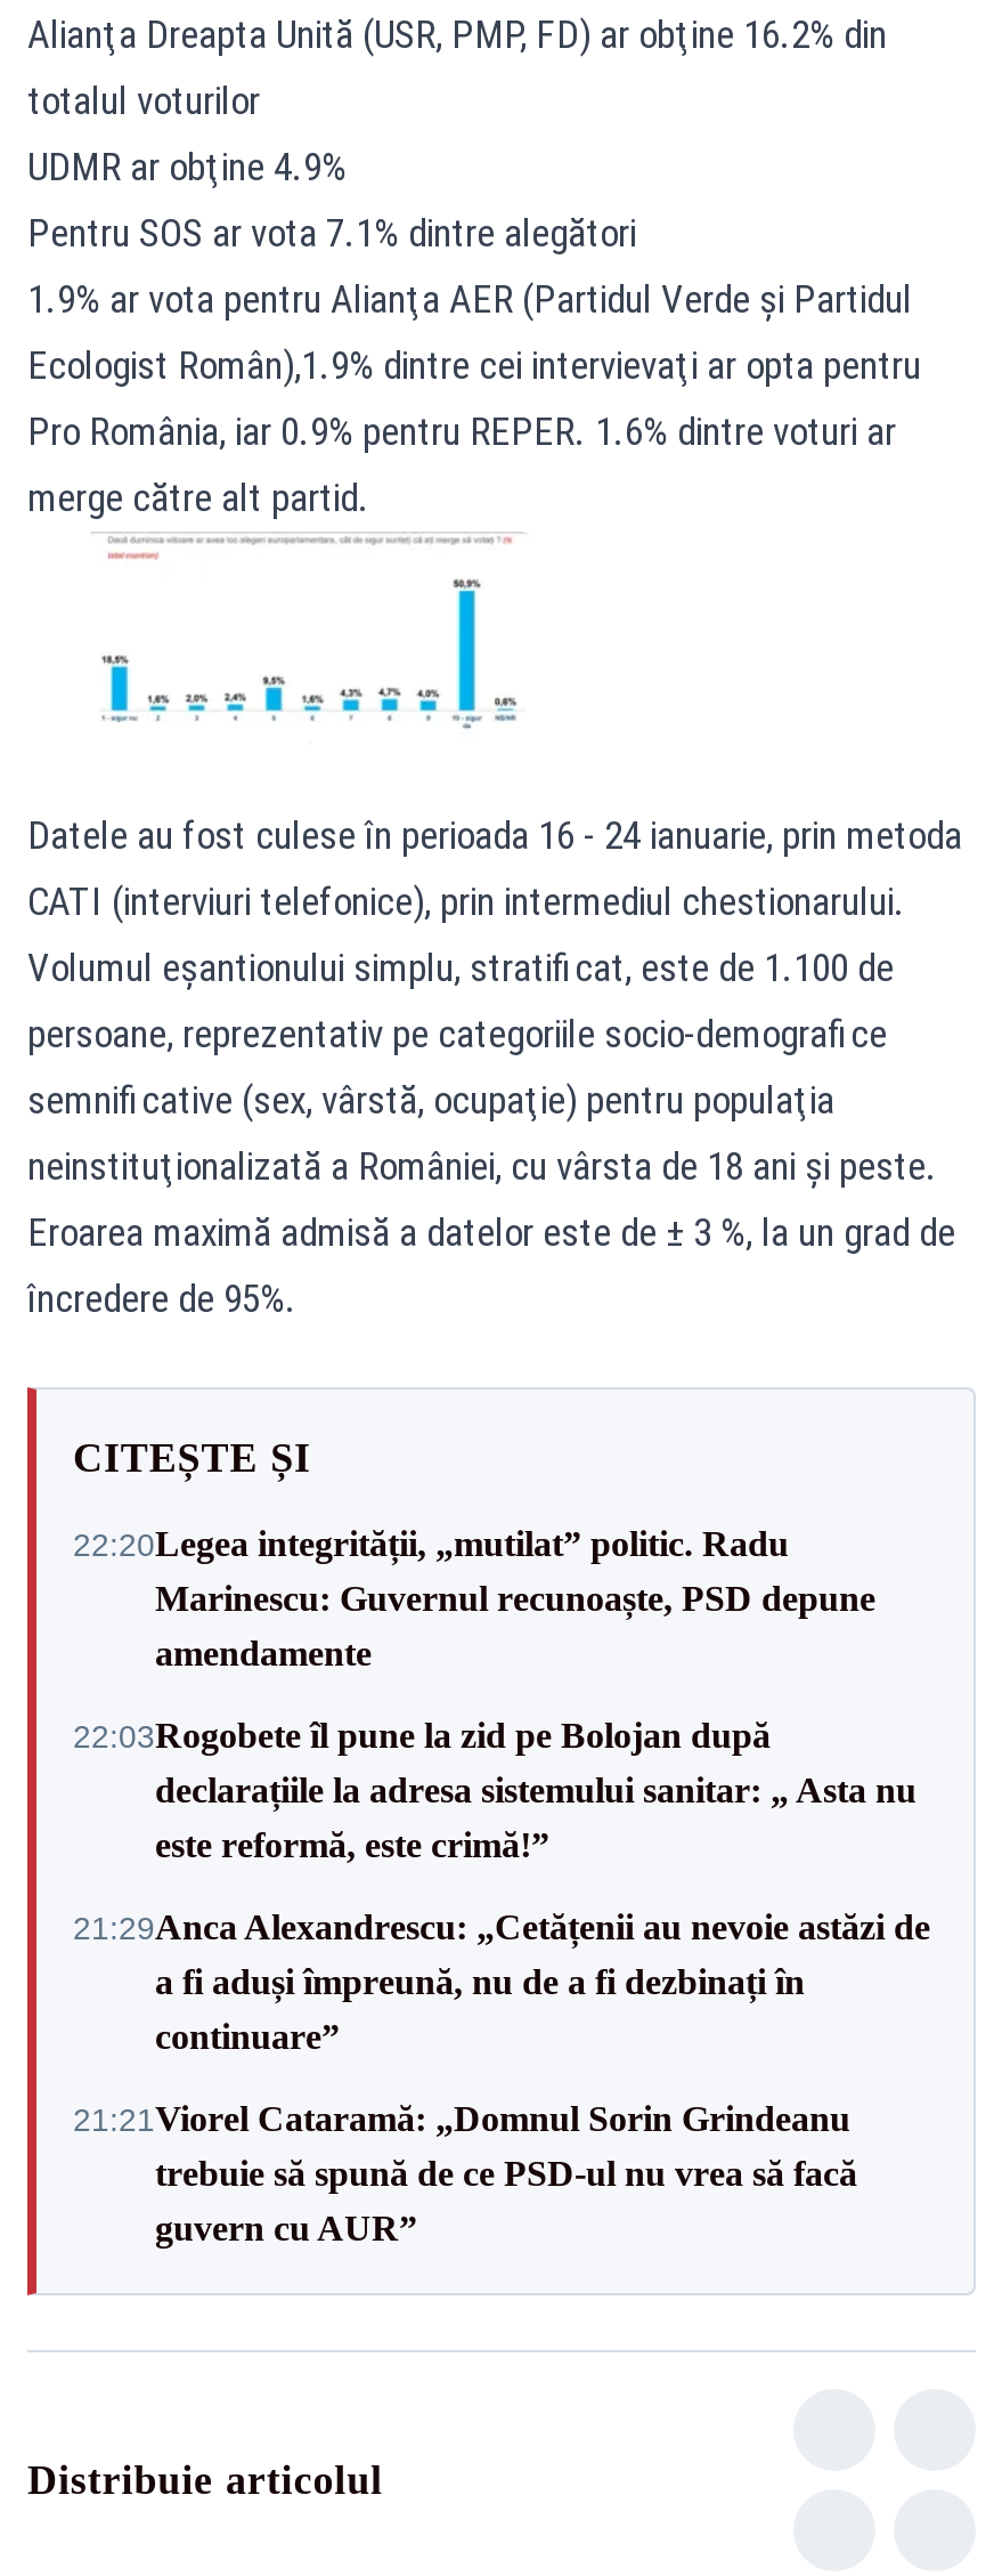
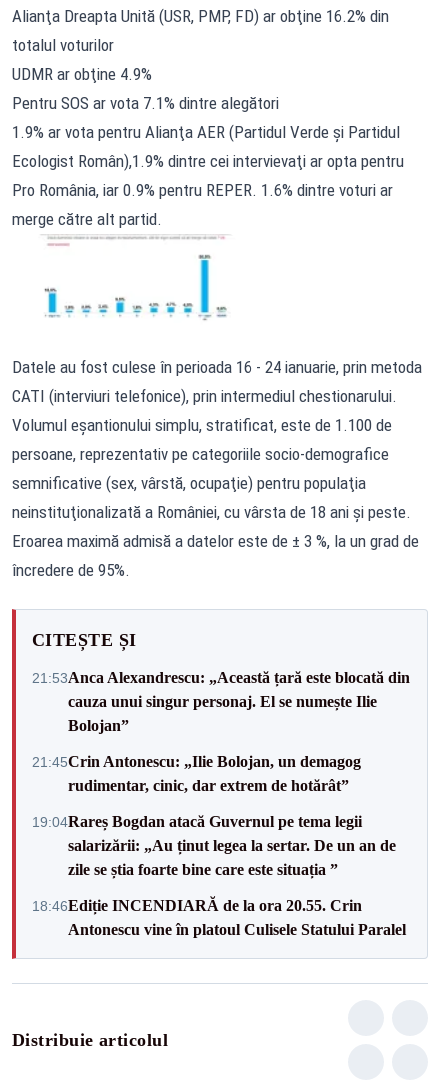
[73,1525,875,1673] 22:20Legea integrității, „mutilat” politic. Radu | Marinescu: Guvernul recunoaște, PSD depune | amendamente -> [32,669,410,734] 21:53Anca Alexandrescu: „Această țară este blocată din | cauza unui singur personaj. El se numește Ilie | Bolojan”
[73,1716,916,1865] 22:03Rogobete îl pune la zid pe Bolojan după | declarațiile la adresa sistemului sanitar: „ Asta nu | este reformă, este crimă!” -> [32,753,361,794] 21:45Crin Antonescu: „Ilie Bolojan, un demagog | rudimentar, cinic, dar extrem de hotărât”
[73,1908,930,2056] 21:29Anca Alexandrescu: „Cetățenii au nevoie astăzi de | a fi aduși împreună, nu de a fi dezbinați în | continuare” -> [32,813,396,878] 19:04Rareș Bogdan atacă Guvernul pe tema legii | salarizării: „Au ținut legea la sertar. De un an de | zile se știa foarte bine care este situația ”
[73,2100,857,2248] 21:21Viorel Cataramă: „Domnul Sorin Grindeanu | trebuie să spună de ce PSD-ul nu vrea să facă | guvern cu AUR” -> [32,897,406,938] 18:46Ediție INCENDIARĂ de la ora 20.55. Crin | Antonescu vine în platoul Culisele Statului Paralel

